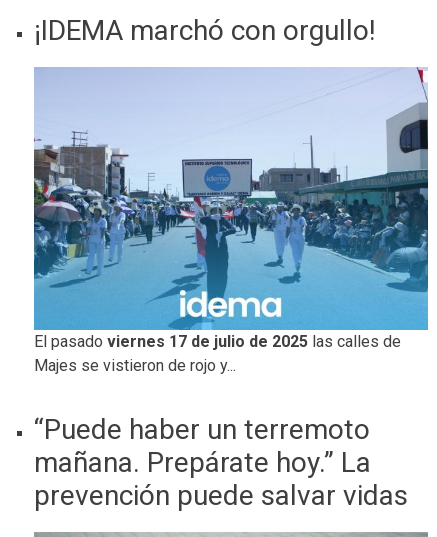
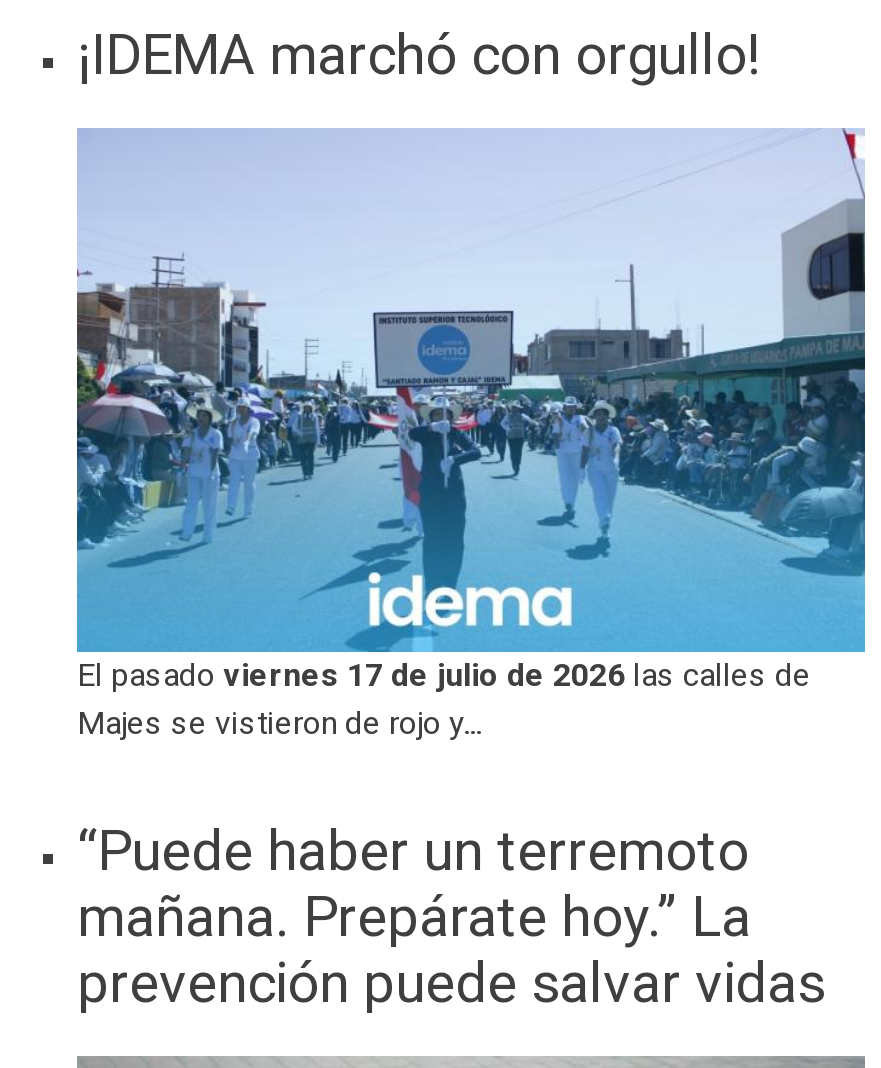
[34,331,401,350] El pasado viernes 17 de julio de 2025 las calles de -> [77,657,811,695] El pasado viernes 17 de julio de 2026 las calles de

